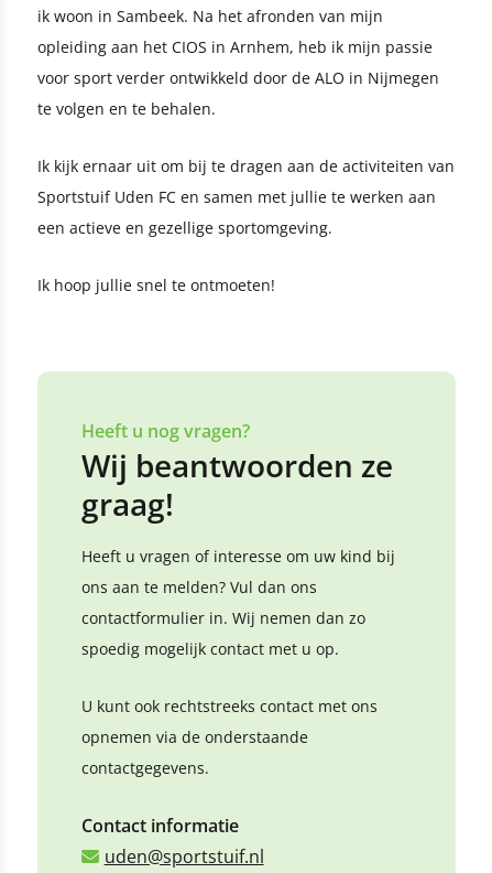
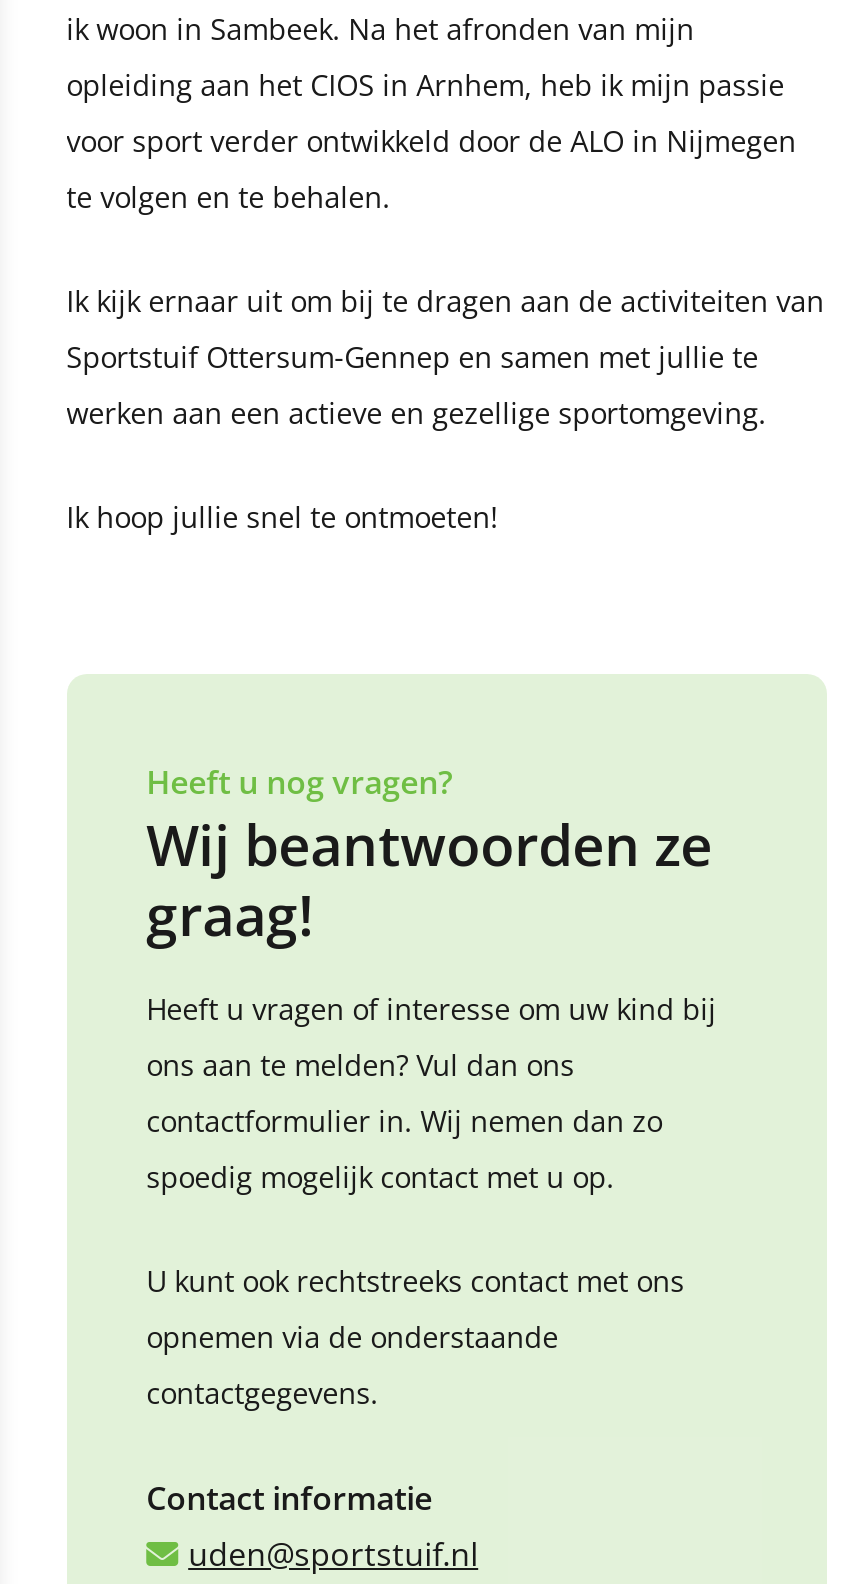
[37,187,435,208] Sportstuif Uden FC en samen met jullie te werken aan -> [66,339,758,377] Sportstuif Ottersum-Gennep en samen met jullie te
[37,217,336,238] een actieve en gezellige sportomgeving. -> [66,395,766,433] werken aan een actieve en gezellige sportomgeving.

